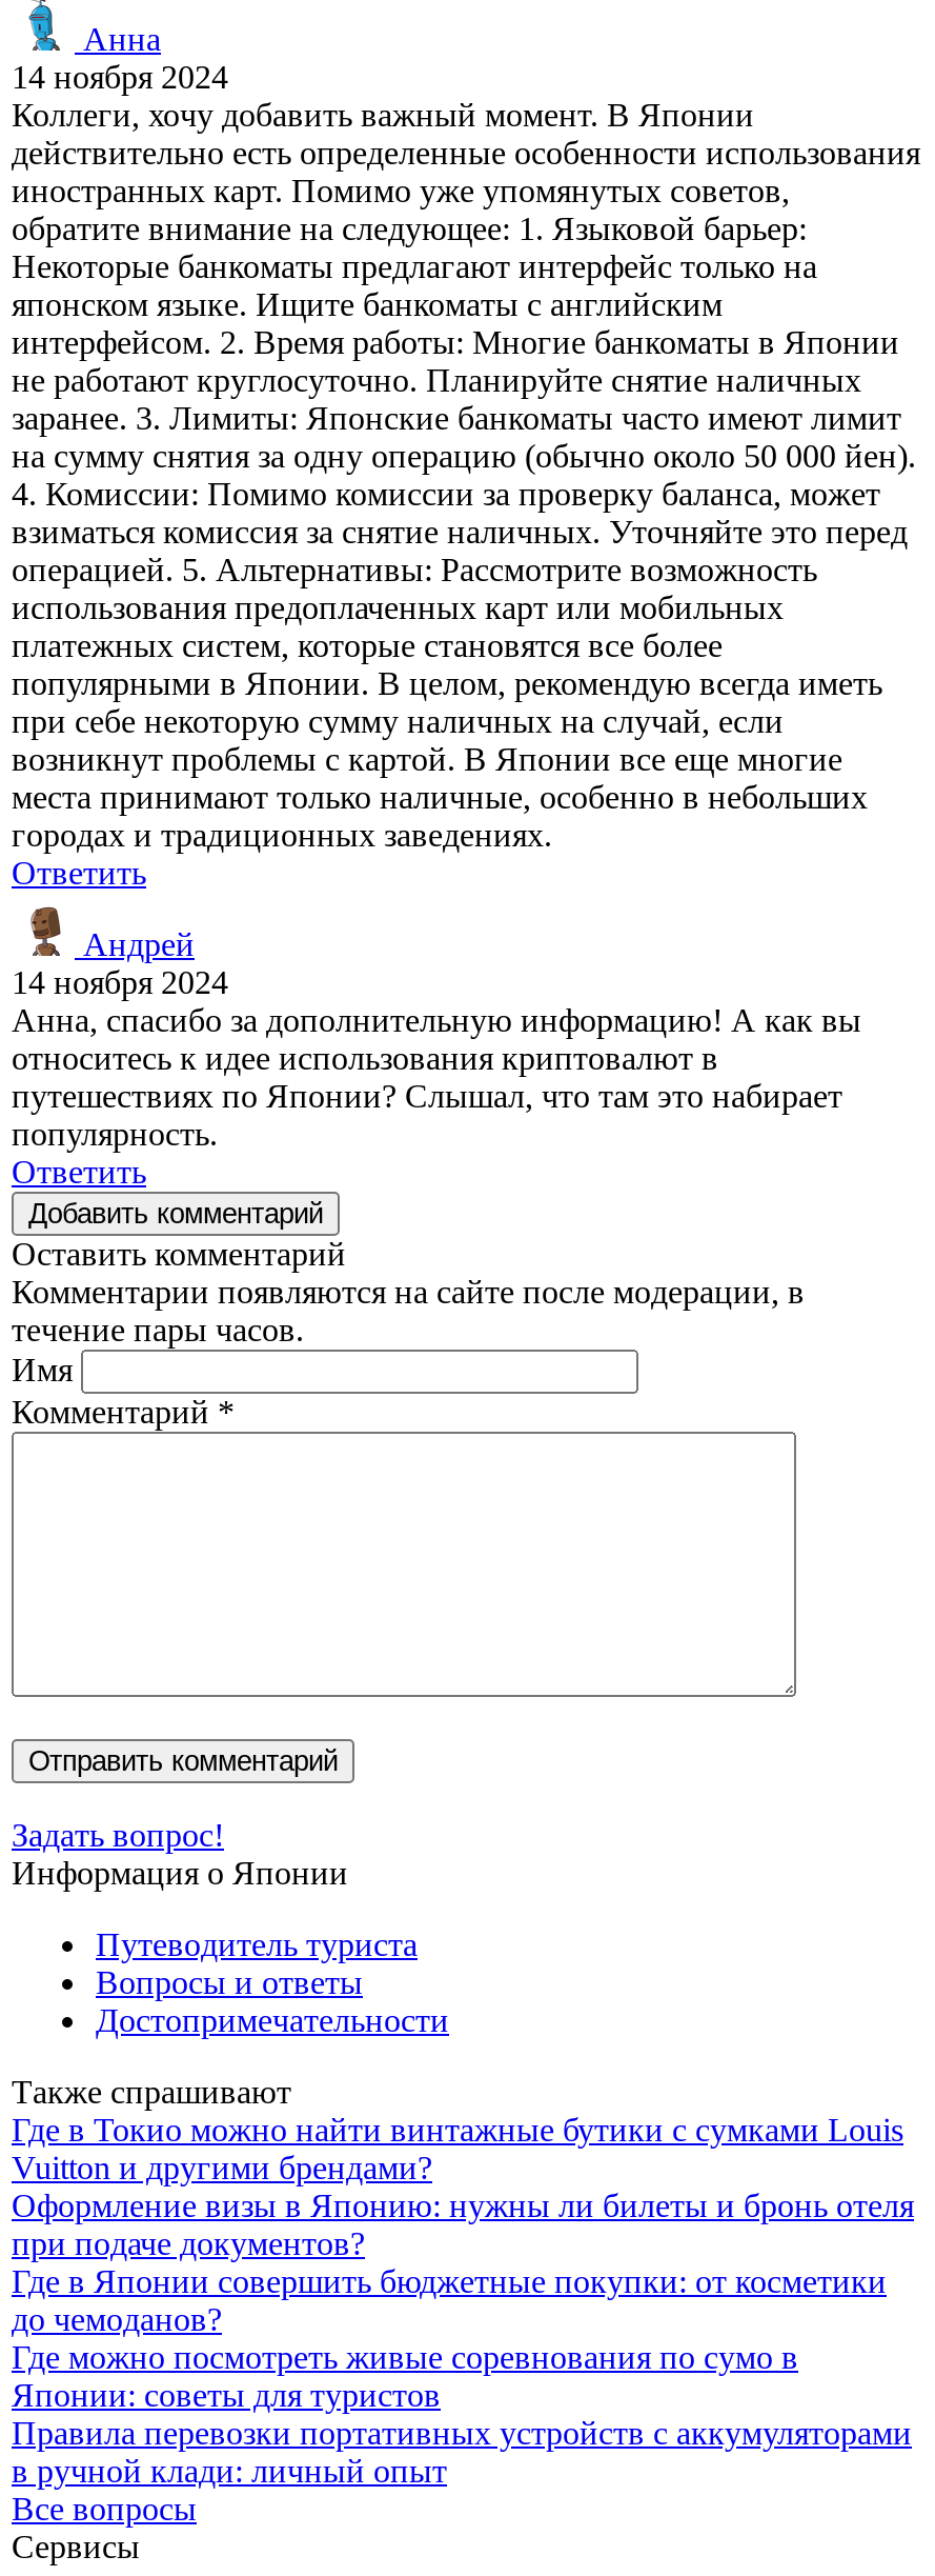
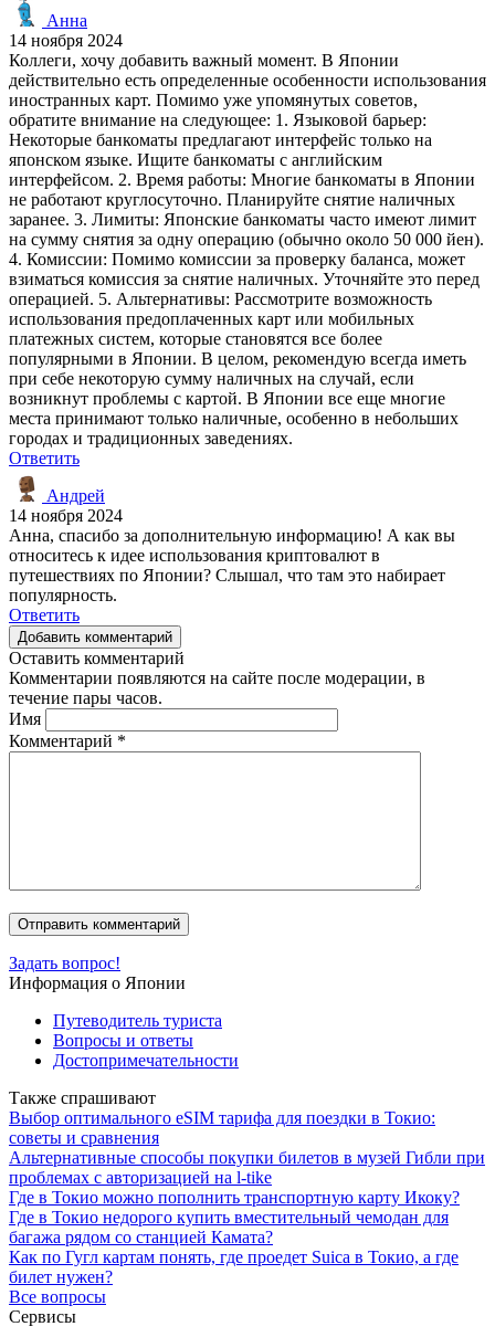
[12,2111,914,2488] Где в Токио можно найти винтажные бутики с сумками Louis | Vuitton и другими брендами? | Оформление визы в Японию: нужны ли билеты и бронь отеля | при подаче документов? | Где в Японии совершить бюджетные покупки: от косметики | до чемоданов? | Где можно посмотреть живые соревнования по сумо в | Японии: советы для туристов | Правила перевозки портативных устройств с аккумуляторами | в ручной клади: личный опыт -> [9,1108,485,1286] Выбор оптимального eSIM тарифа для поездки в Токио: | советы и сравнения | Альтернативные способы покупки билетов в музей Гибли при | проблемах с авторизацией на l-tike | Где в Токио можно пополнить транспортную карту Икоку? | Где в Токио недорого купить вместительный чемодан для | багажа рядом со станцией Камата? | Как по Гугл картам понять, где проедет Suica в Токио, а где | билет нужен?

